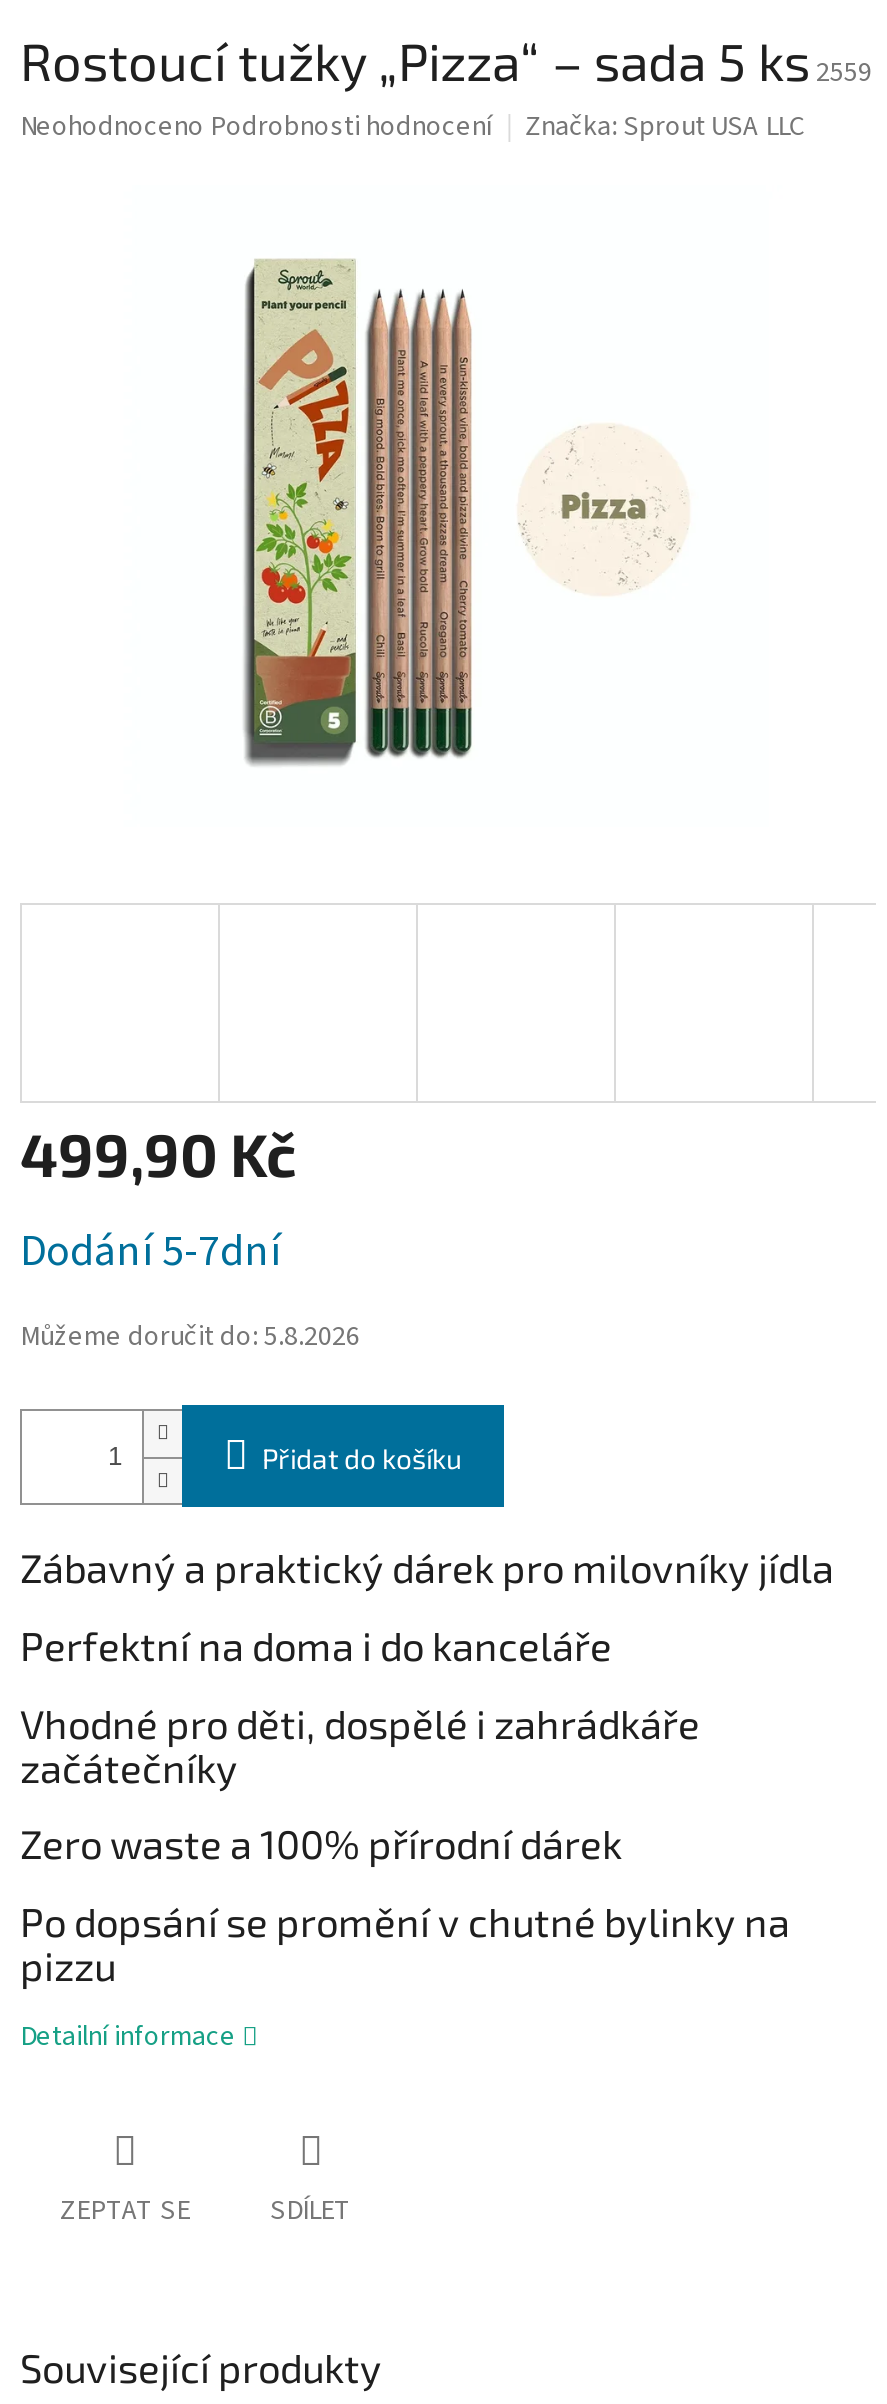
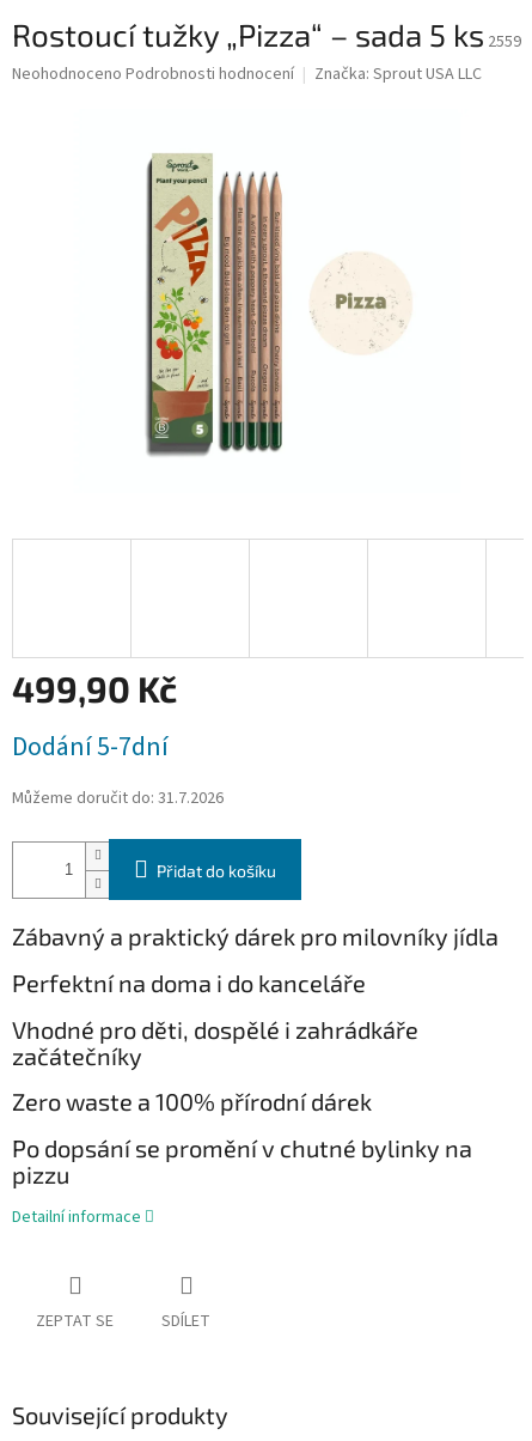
[20,1318,360,1358] Můžeme doručit do: 5.8.2026 -> [12,787,224,811] Můžeme doručit do: 31.7.2026

